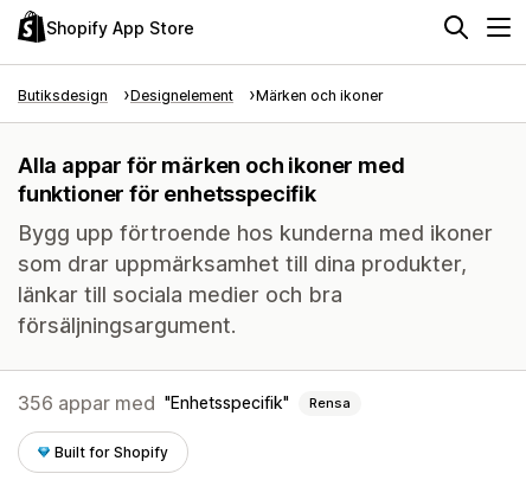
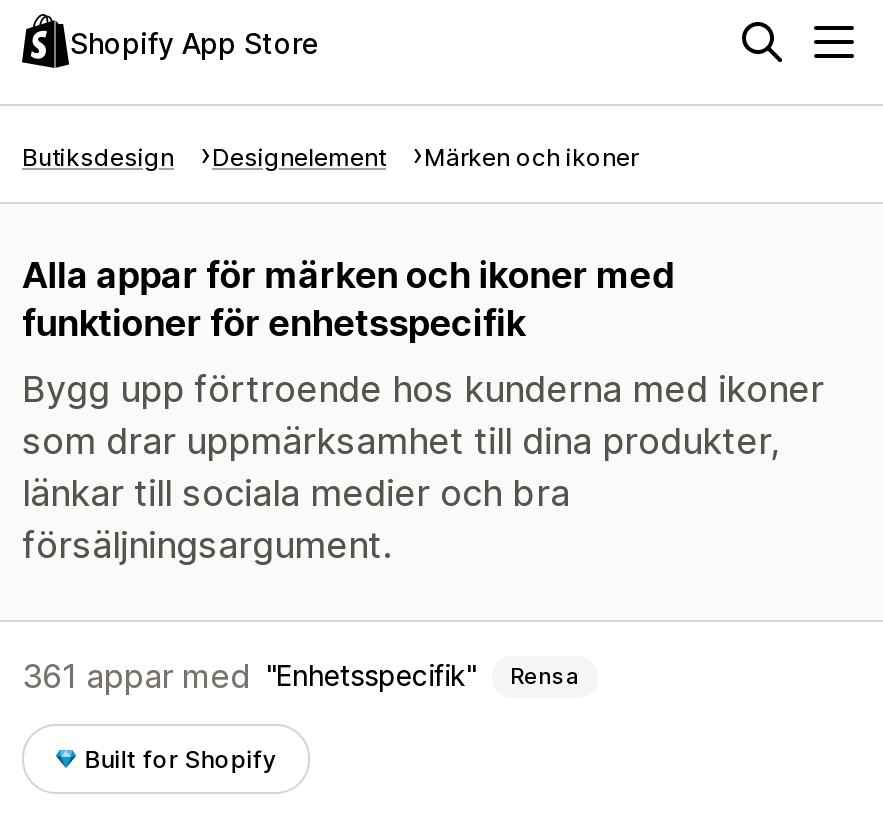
[18,391,351,415] 356 appar med Enhetsspecifik Rensa -> [22,656,580,696] 361 appar med Enhetsspecifik Rensa

